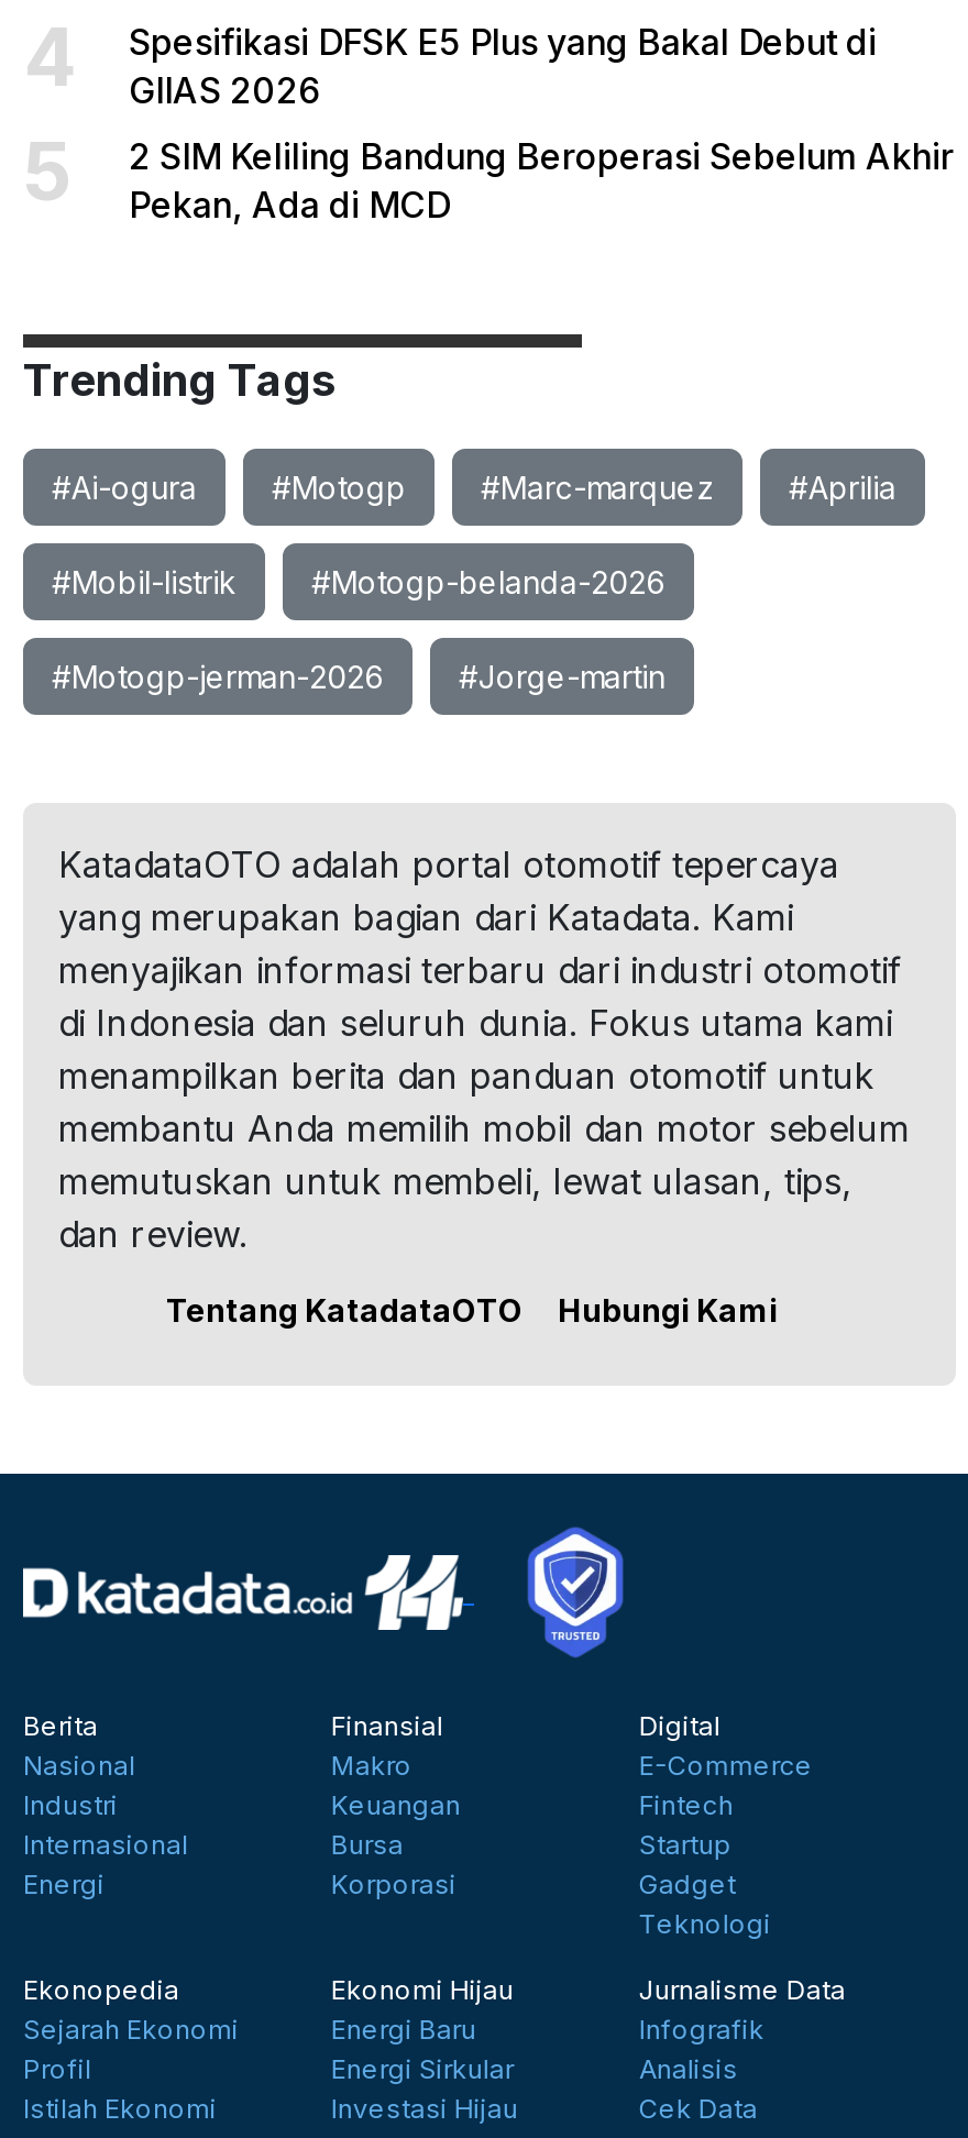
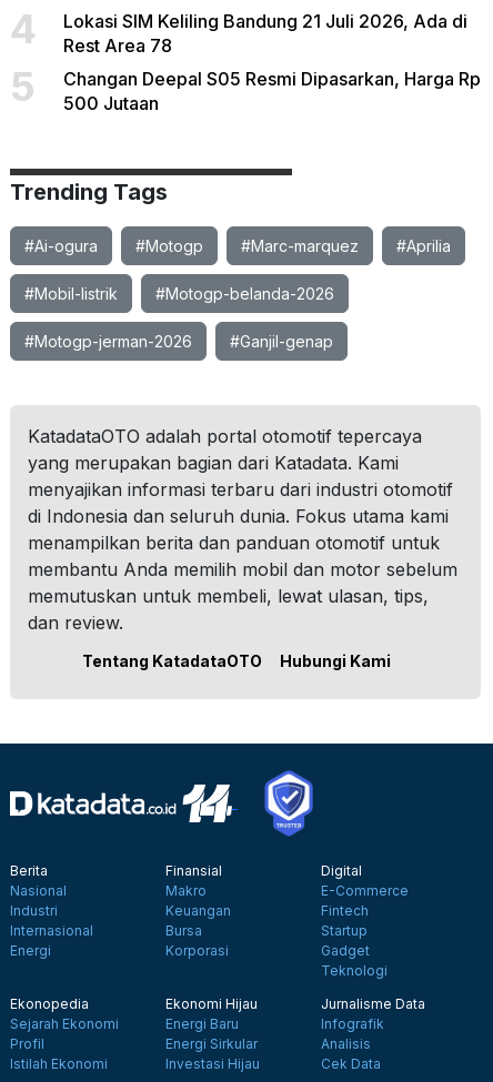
[129,20,877,112] Spesifikasi DFSK E5 Plus yang Bakal Debut di | GIIAS 2026 -> [63,10,467,57] Lokasi SIM Keliling Bandung 21 Juli 2026, Ada di | Rest Area 78
[129,134,954,227] 2 SIM Keliling Bandung Beroperasi Sebelum Akhir | Pekan, Ada di MCD -> [63,68,481,114] Changan Deepal S05 Resmi Dipasarkan, Harga Rp | 500 Jutaan
[459,658,665,695] #Jorge-martin -> [230,332,333,351] #Ganjil-genap

